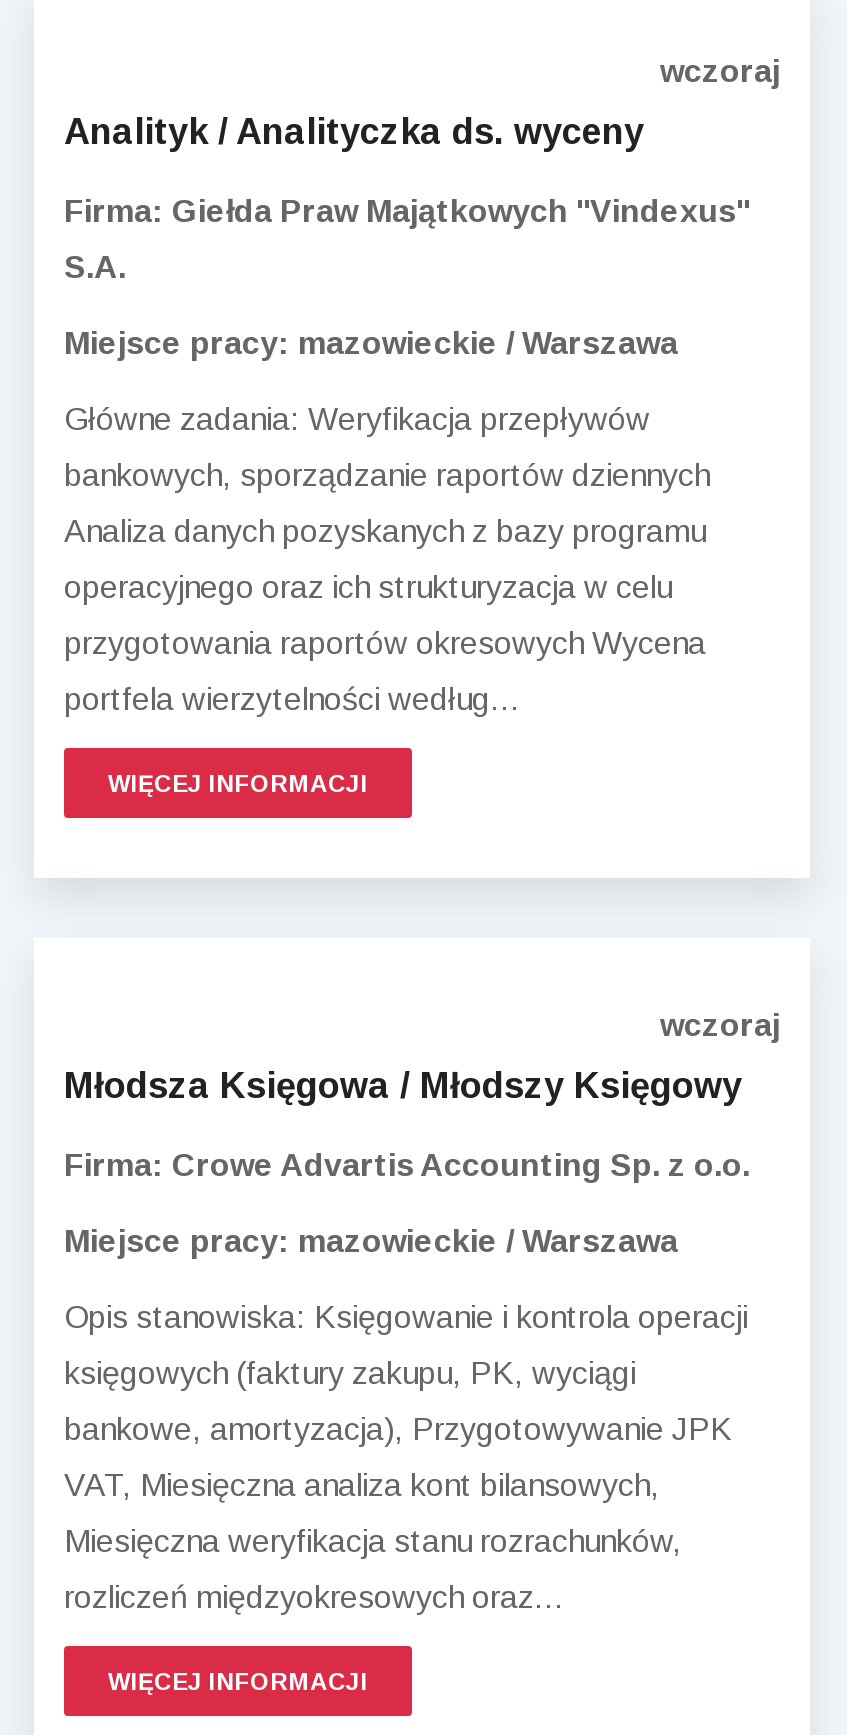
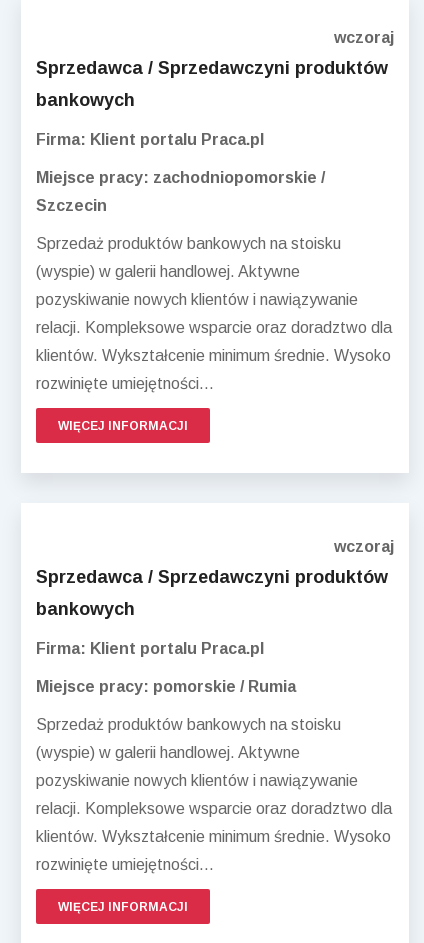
[64,112,750,716] Analityk / Analityczka ds. wyceny | Firma: Giełda Praw Majątkowych "Vindexus" | S.A. | Miejsce pracy: mazowieckie / Warszawa | Główne zadania: Weryfikacja przepływów | bankowych, sporządzanie raportów dziennych | Analiza danych pozyskanych z bazy programu | operacyjnego oraz ich strukturyzacja w celu | przygotowania raportów okresowych Wycena | portfela wierzytelności według... -> [36,58,392,392] Sprzedawca / Sprzedawczyni produktów | bankowych | Firma: Klient portalu Praca.pl | Miejsce pracy: zachodniopomorskie / | Szczecin | Sprzedaż produktów bankowych na stoisku | (wyspie) w galerii handlowej. Aktywne | pozyskiwanie nowych klientów i nawiązywanie | relacji. Kompleksowe wsparcie oraz doradztwo dla | klientów. Wykształcenie minimum średnie. Wysoko | rozwinięte umiejętności...
[64,1066,750,1614] Młodsza Księgowa / Młodszy Księgowy | Firma: Crowe Advartis Accounting Sp. z o.o. | Miejsce pracy: mazowieckie / Warszawa | Opis stanowiska: Księgowanie i kontrola operacji | księgowych (faktury zakupu, PK, wyciągi | bankowe, amortyzacja), Przygotowywanie JPK | VAT, Miesięczna analiza kont bilansowych, | Miesięczna weryfikacja stanu rozrachunków, | rozliczeń międzyokresowych oraz... -> [36,567,392,873] Sprzedawca / Sprzedawczyni produktów | bankowych | Firma: Klient portalu Praca.pl | Miejsce pracy: pomorskie / Rumia | Sprzedaż produktów bankowych na stoisku | (wyspie) w galerii handlowej. Aktywne | pozyskiwanie nowych klientów i nawiązywanie | relacji. Kompleksowe wsparcie oraz doradztwo dla | klientów. Wykształcenie minimum średnie. Wysoko | rozwinięte umiejętności...

